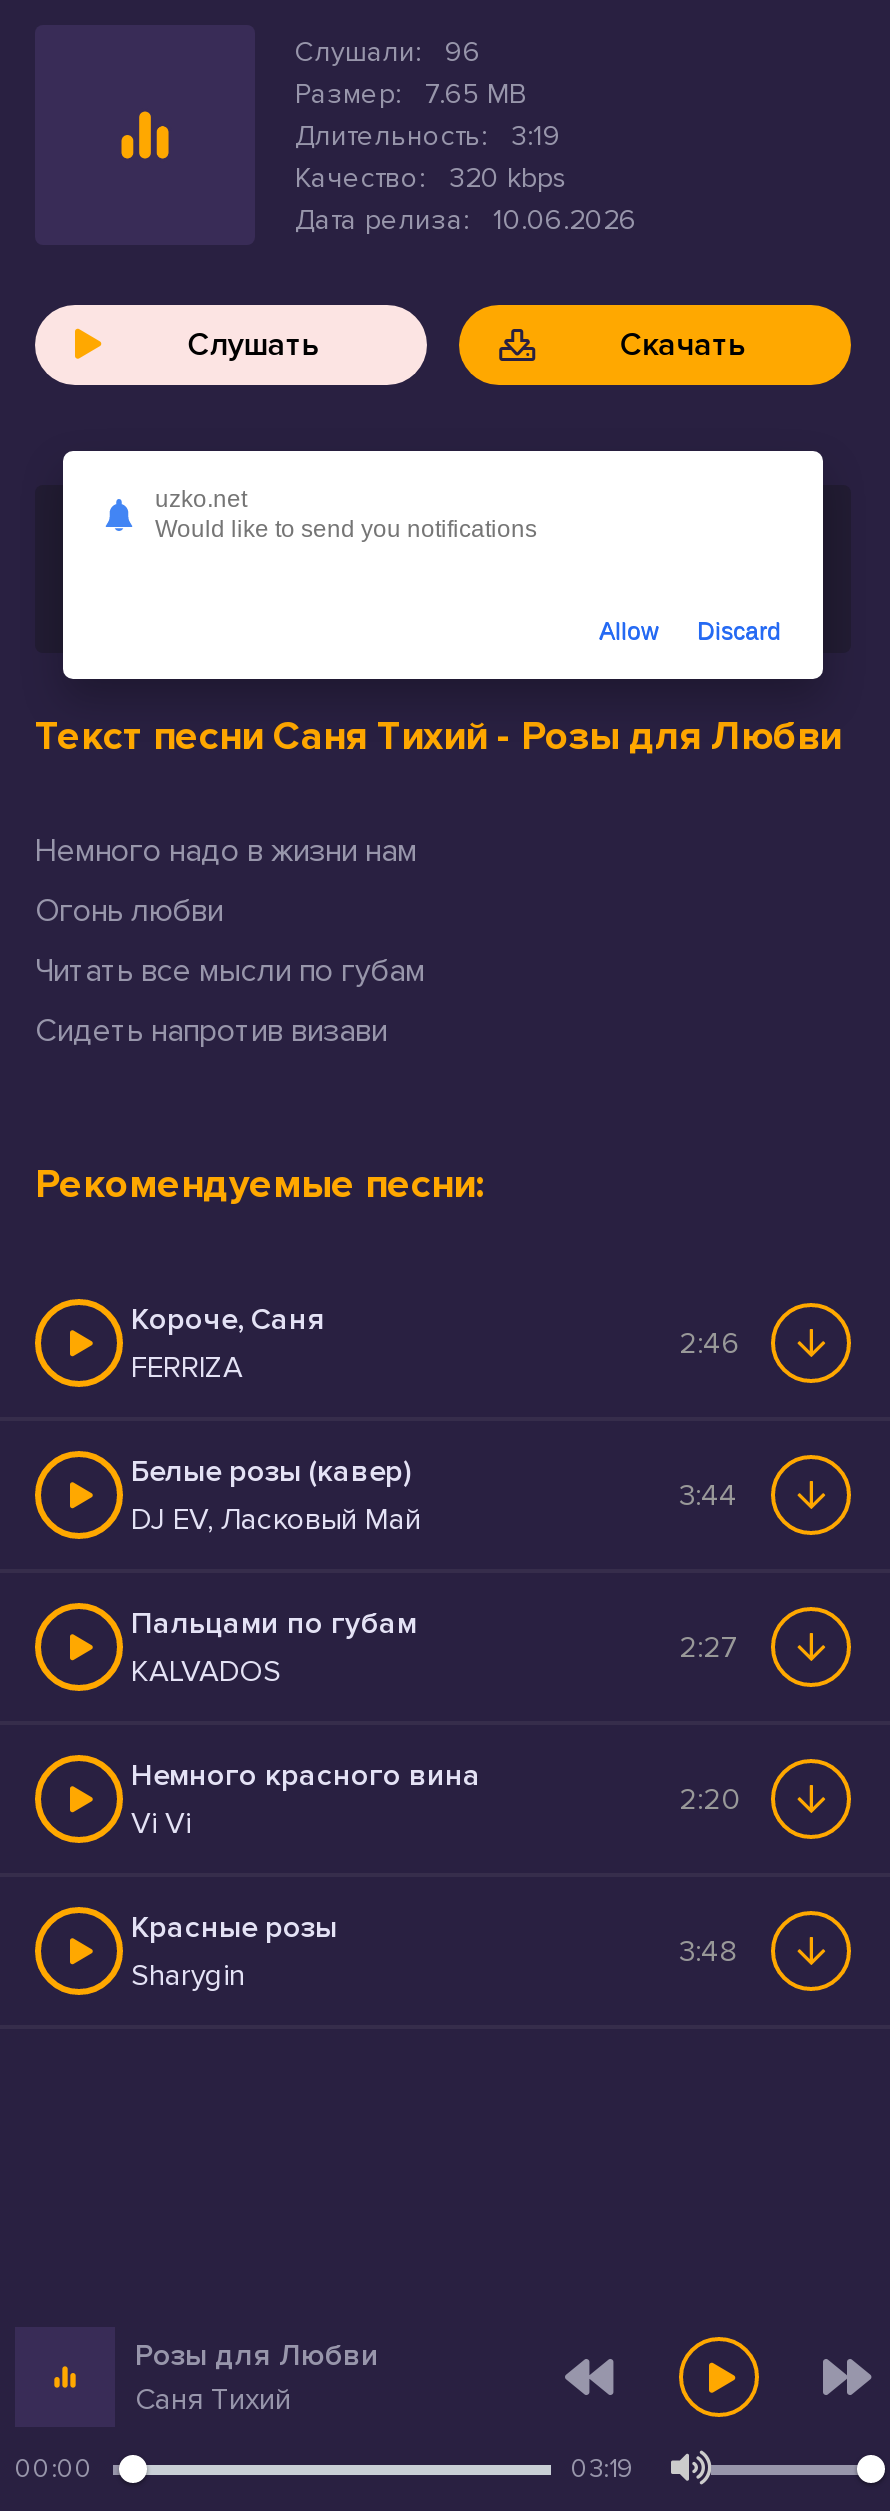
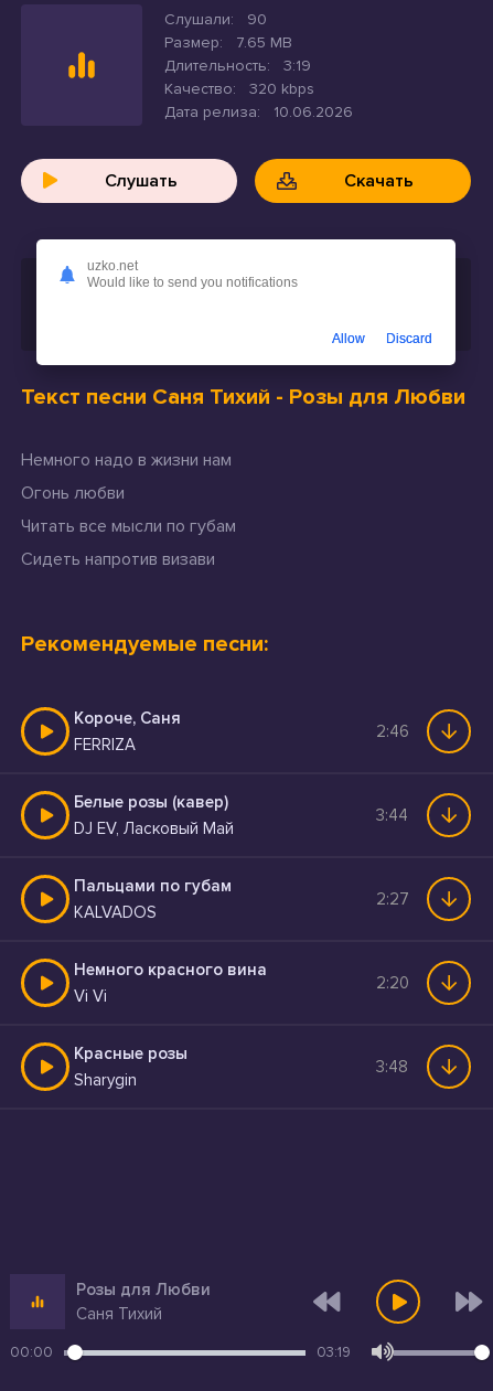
[295,34,481,68] Слушали: 96 -> [164,9,267,28] Слушали: 90

